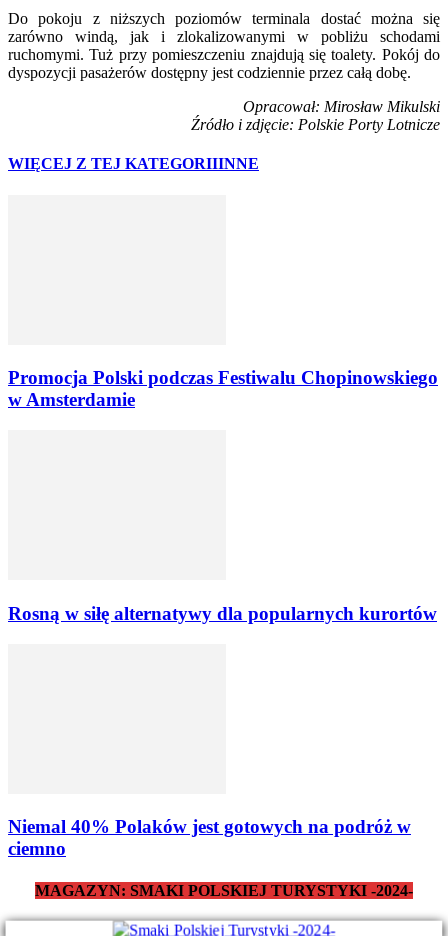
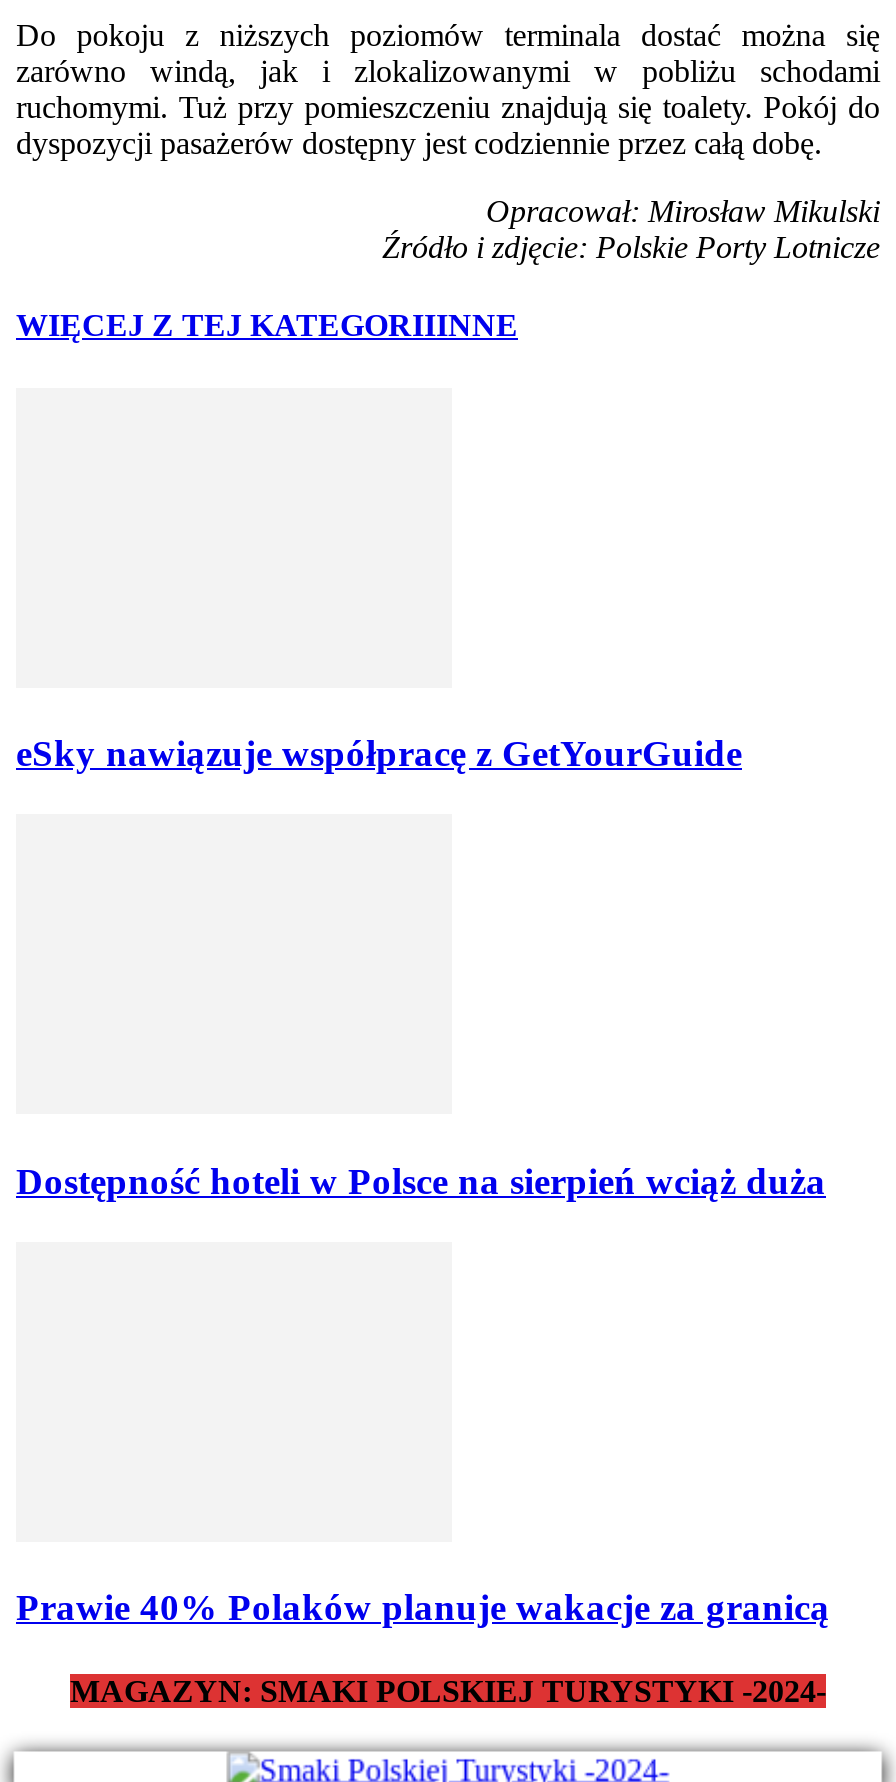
[8,367,438,410] Promocja Polski podczas Festiwalu Chopinowskiego | w Amsterdamie -> [16,733,742,775] eSky nawiązuje współpracę z GetYourGuide
[8,603,437,624] Rosną w siłę alternatywy dla popularnych kurortów -> [16,1160,826,1202] Dostępność hoteli w Polsce na sierpień wciąż duża
[8,816,411,859] Niemal 40% Polaków jest gotowych na podróż w | ciemno -> [16,1587,830,1629] Prawie 40% Polaków planuje wakacje za granicą

